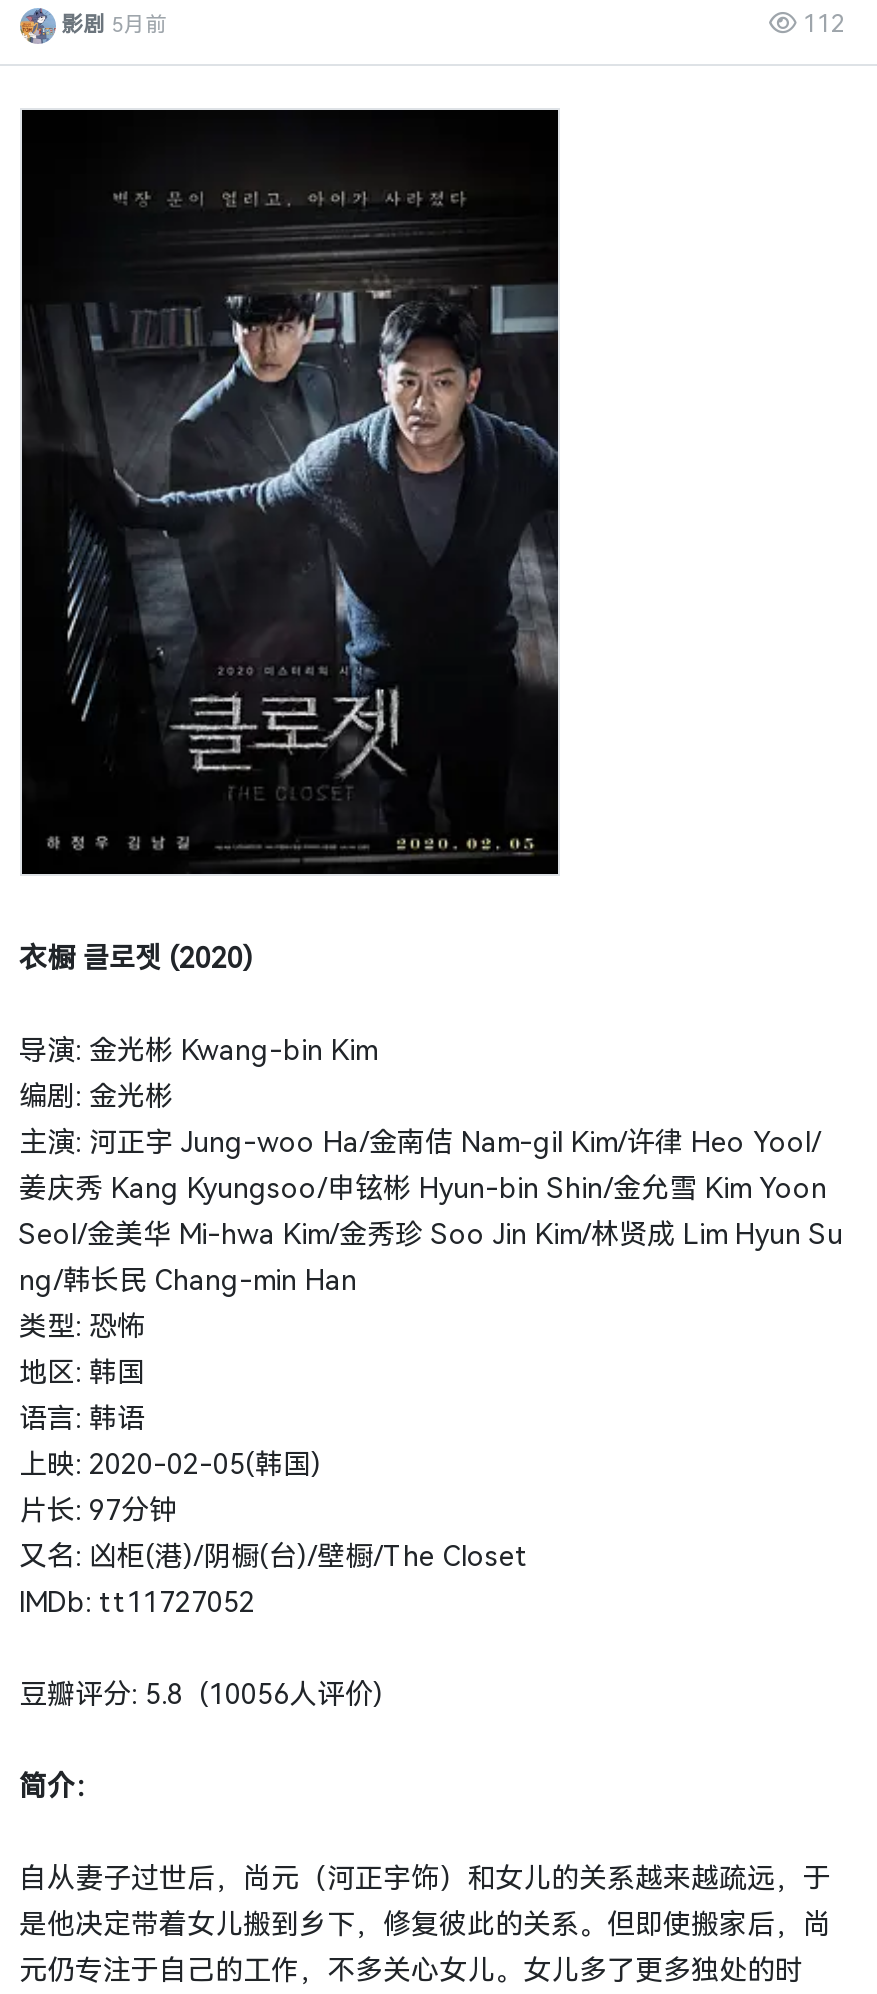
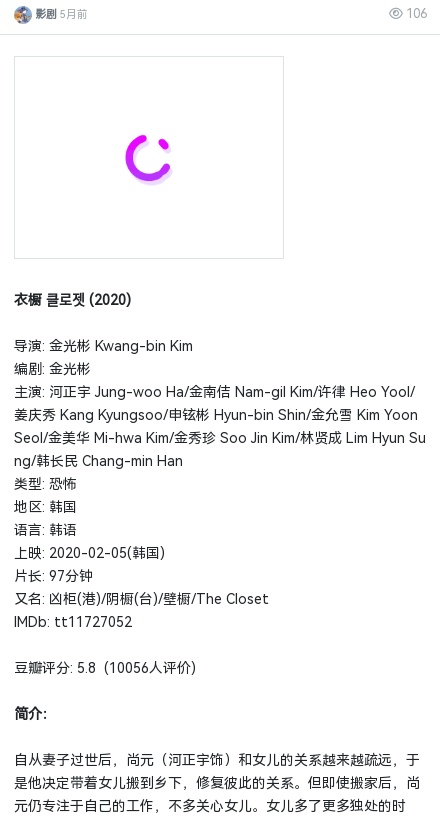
[797,9,845,37] 112 -> [402,6,426,20] 106
[20,108,560,876] [image] -> none

